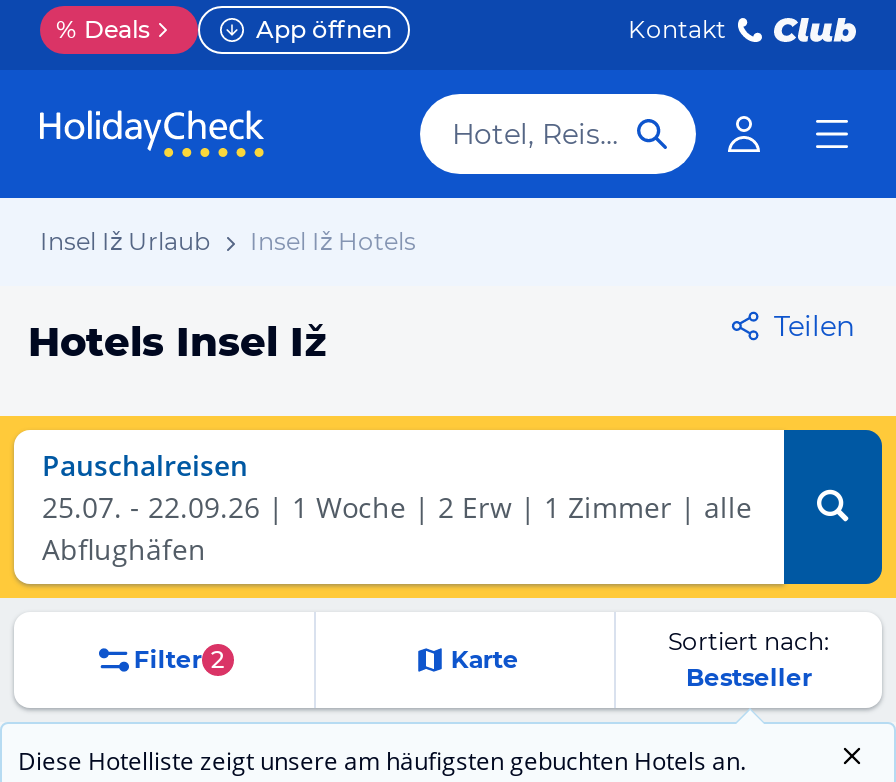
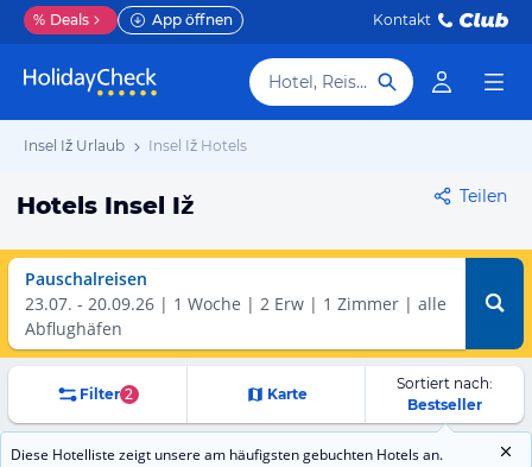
[42,488,260,526] 25.07. - 22.09.26 -> [25,292,154,315] 23.07. - 20.09.26

